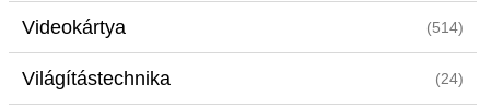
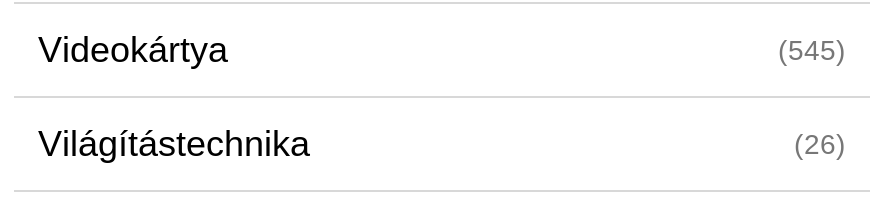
[426,19,464,36] (514) -> [778,34,846,66] (545)
[435,70,464,87] (24) -> [794,128,846,160] (26)

